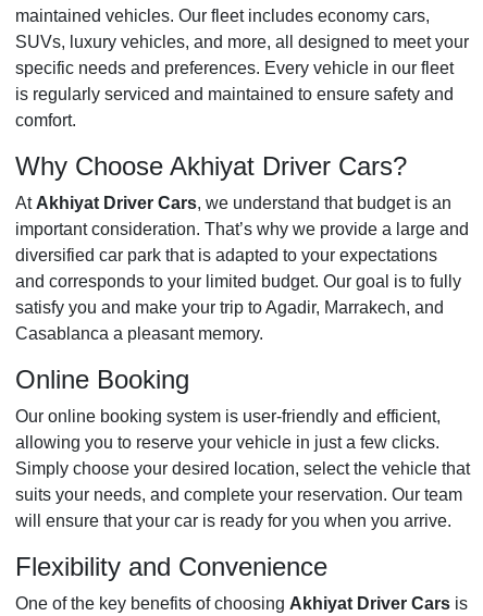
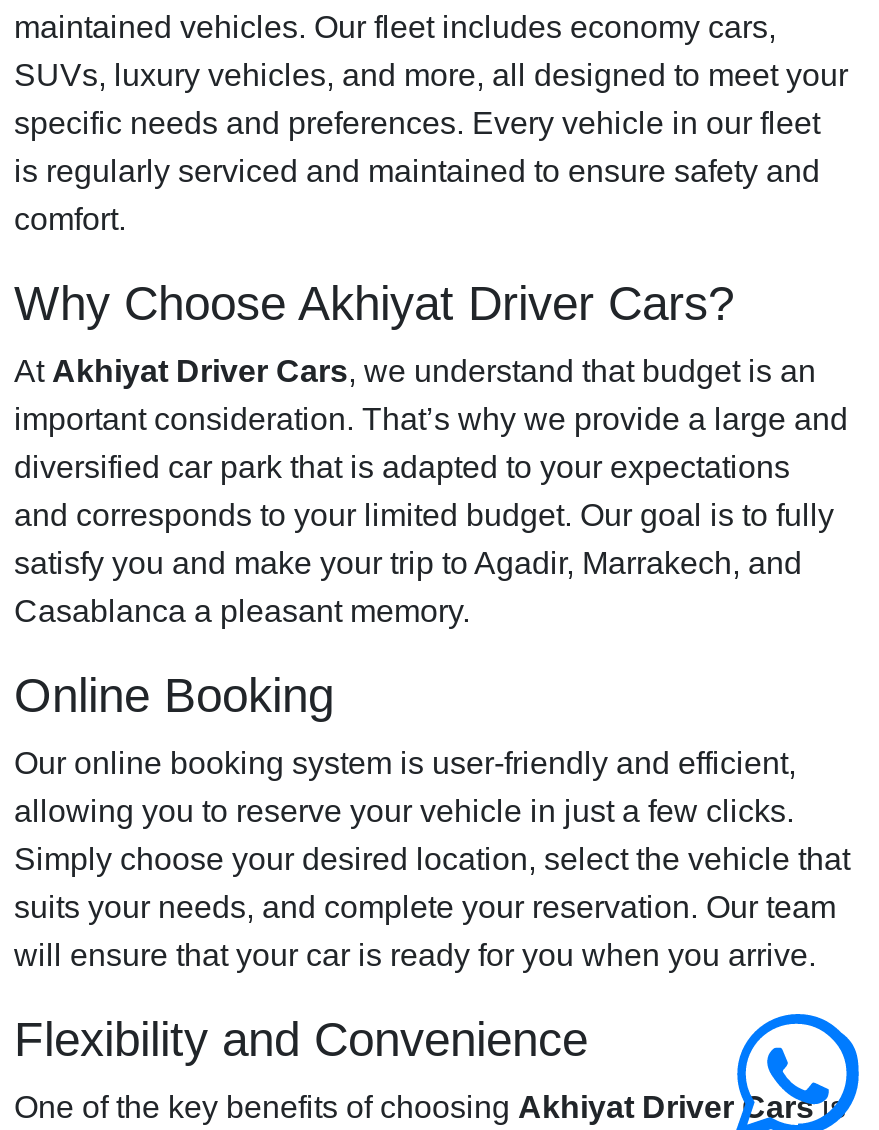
none -> [734,1012,862,1104] [image]

